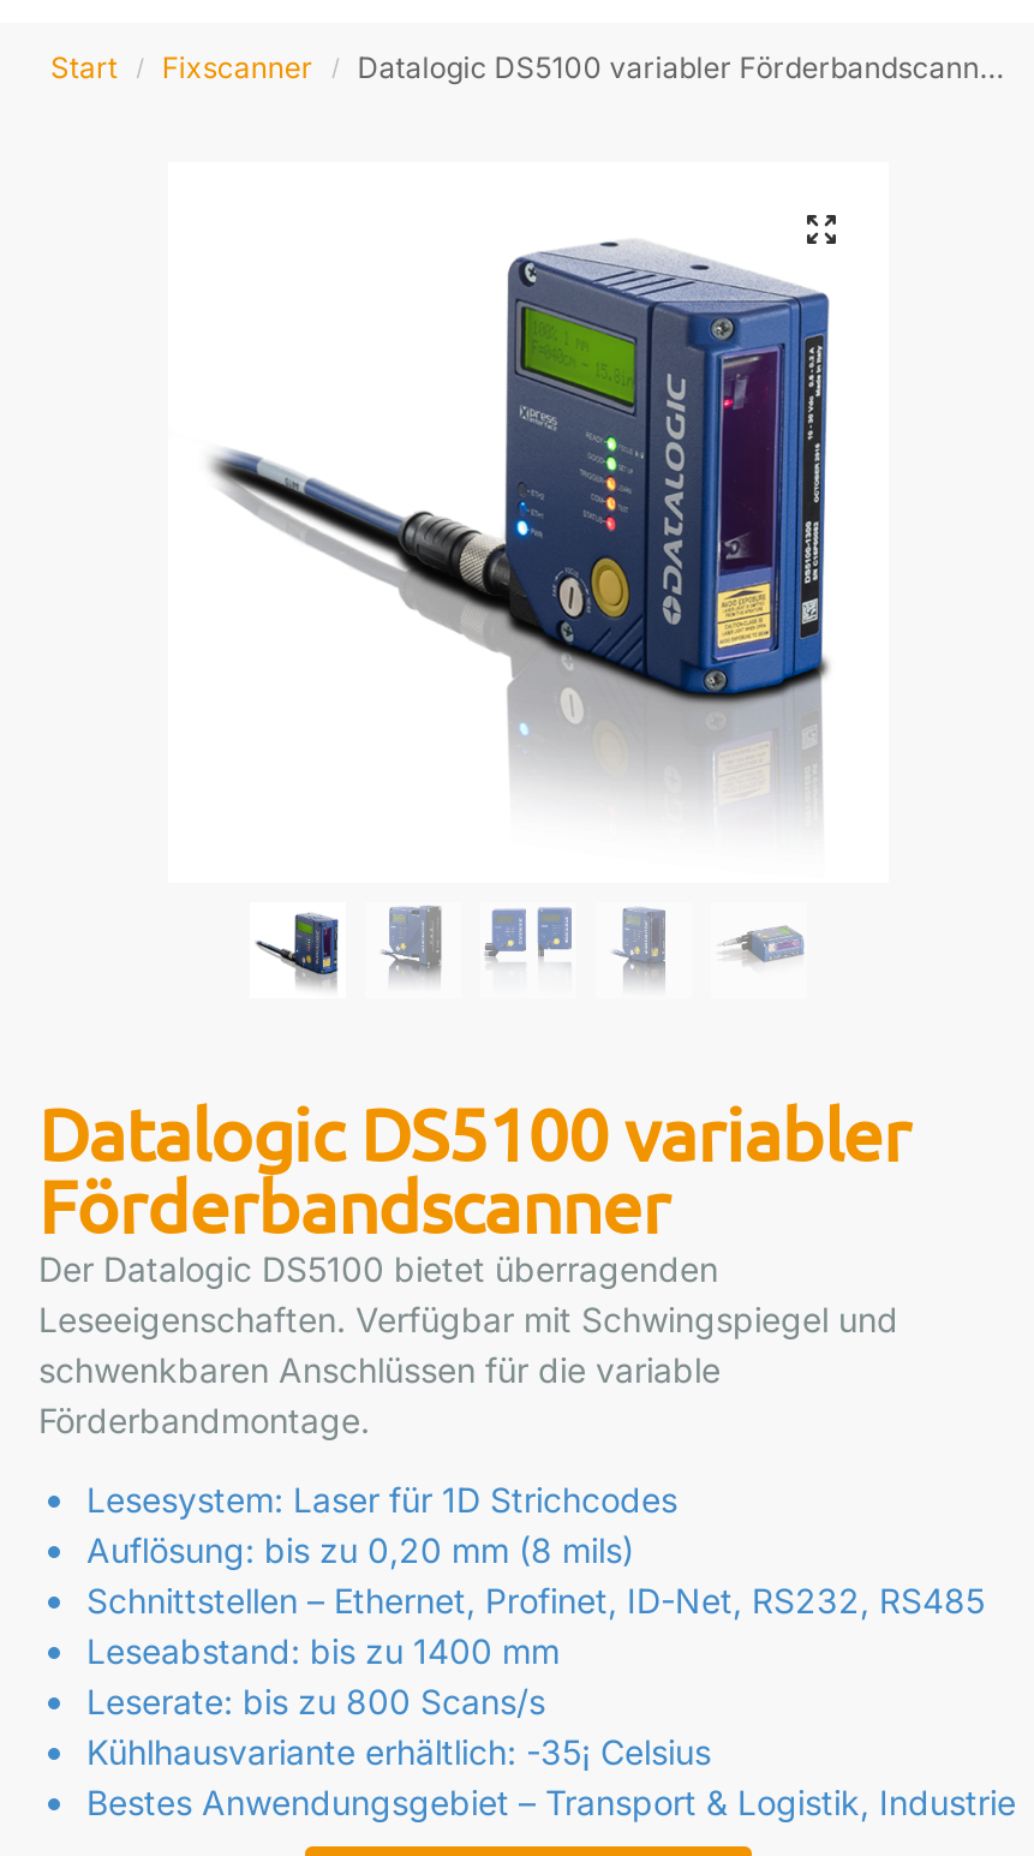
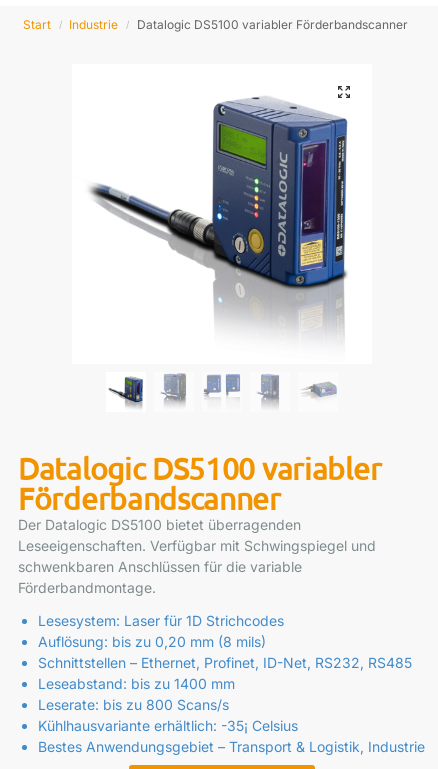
[162,49,313,85] Fixscanner -> [69,17,118,32] Industrie

